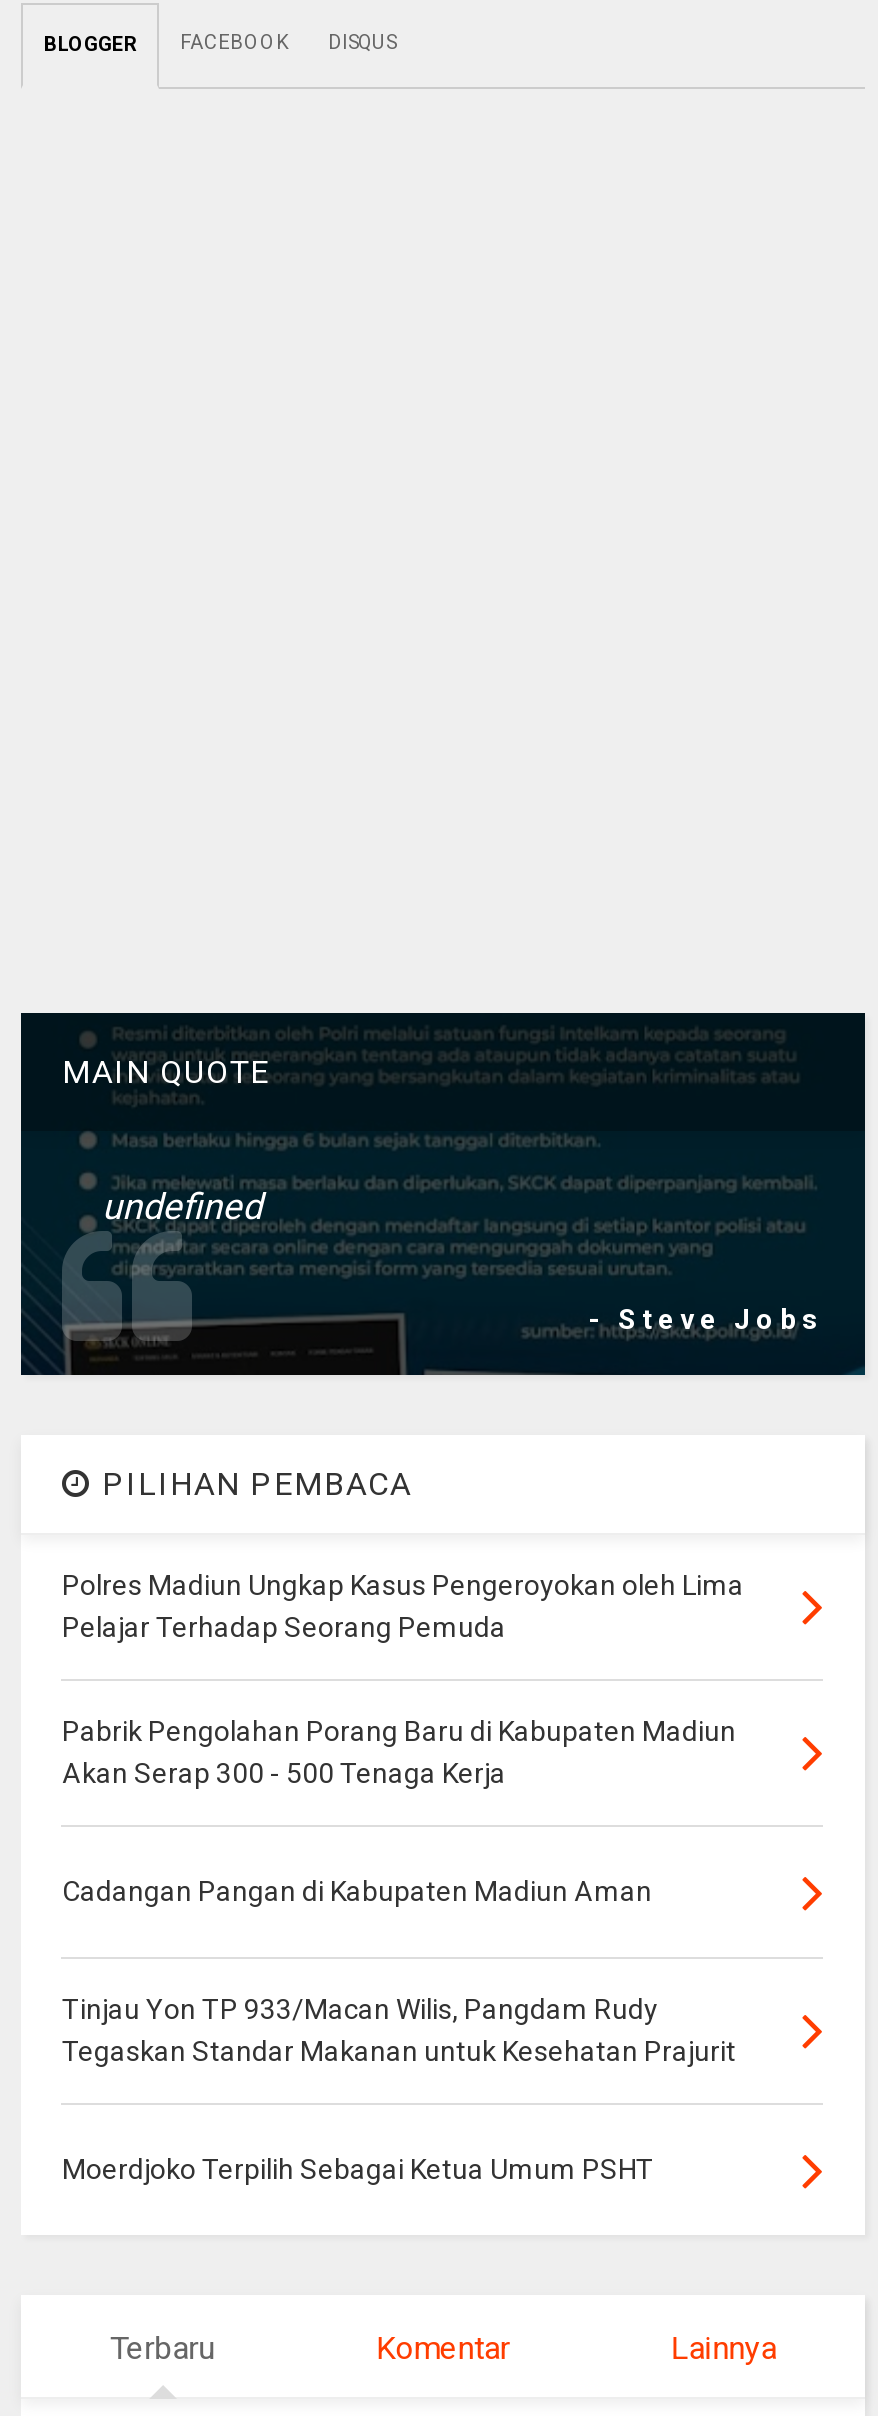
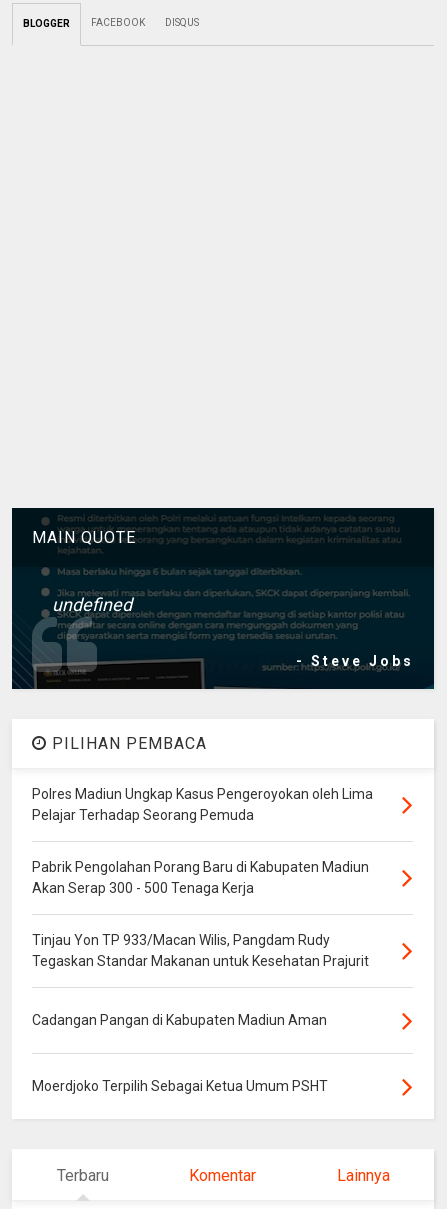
moved [62,1875,652,1907] -> [32,1012,327,1028]: Cadangan Pangan di Kabupaten Madiun Aman
moved [62,1993,736,2067] -> [32,932,369,969]: Tinjau Yon TP 933/Macan Wilis, Pangdam Rudy | Tegaskan Standar Makanan untuk Kesehatan Prajurit

